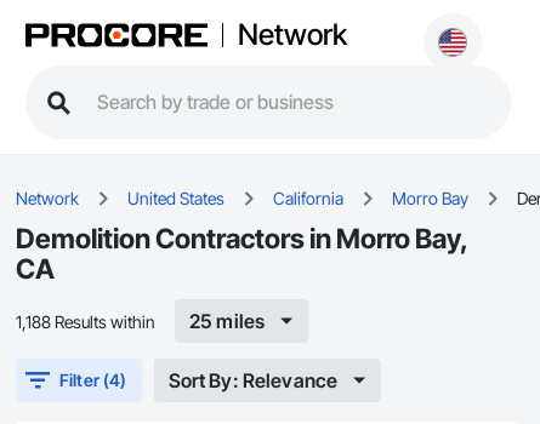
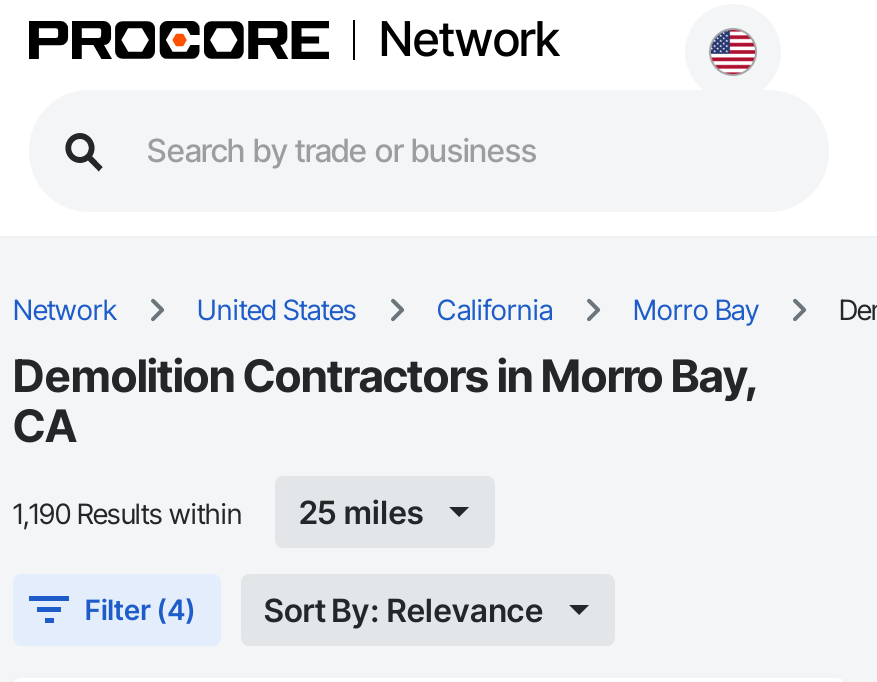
[16,311,155,331] 1,188 Results within -> [13,495,243,529] 1,190 Results within

